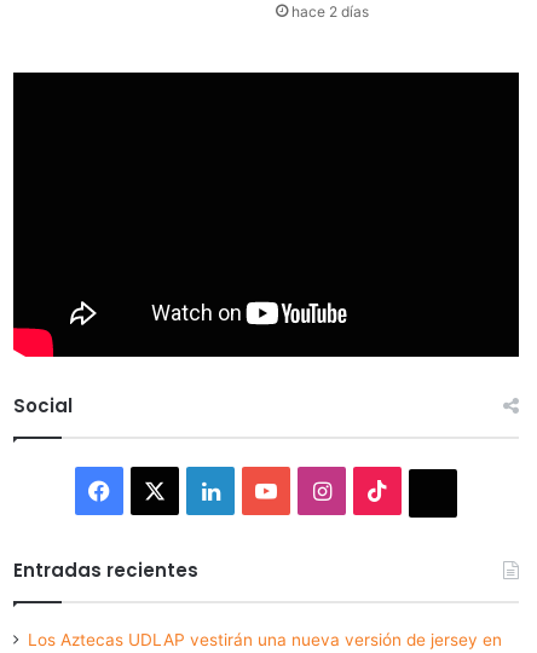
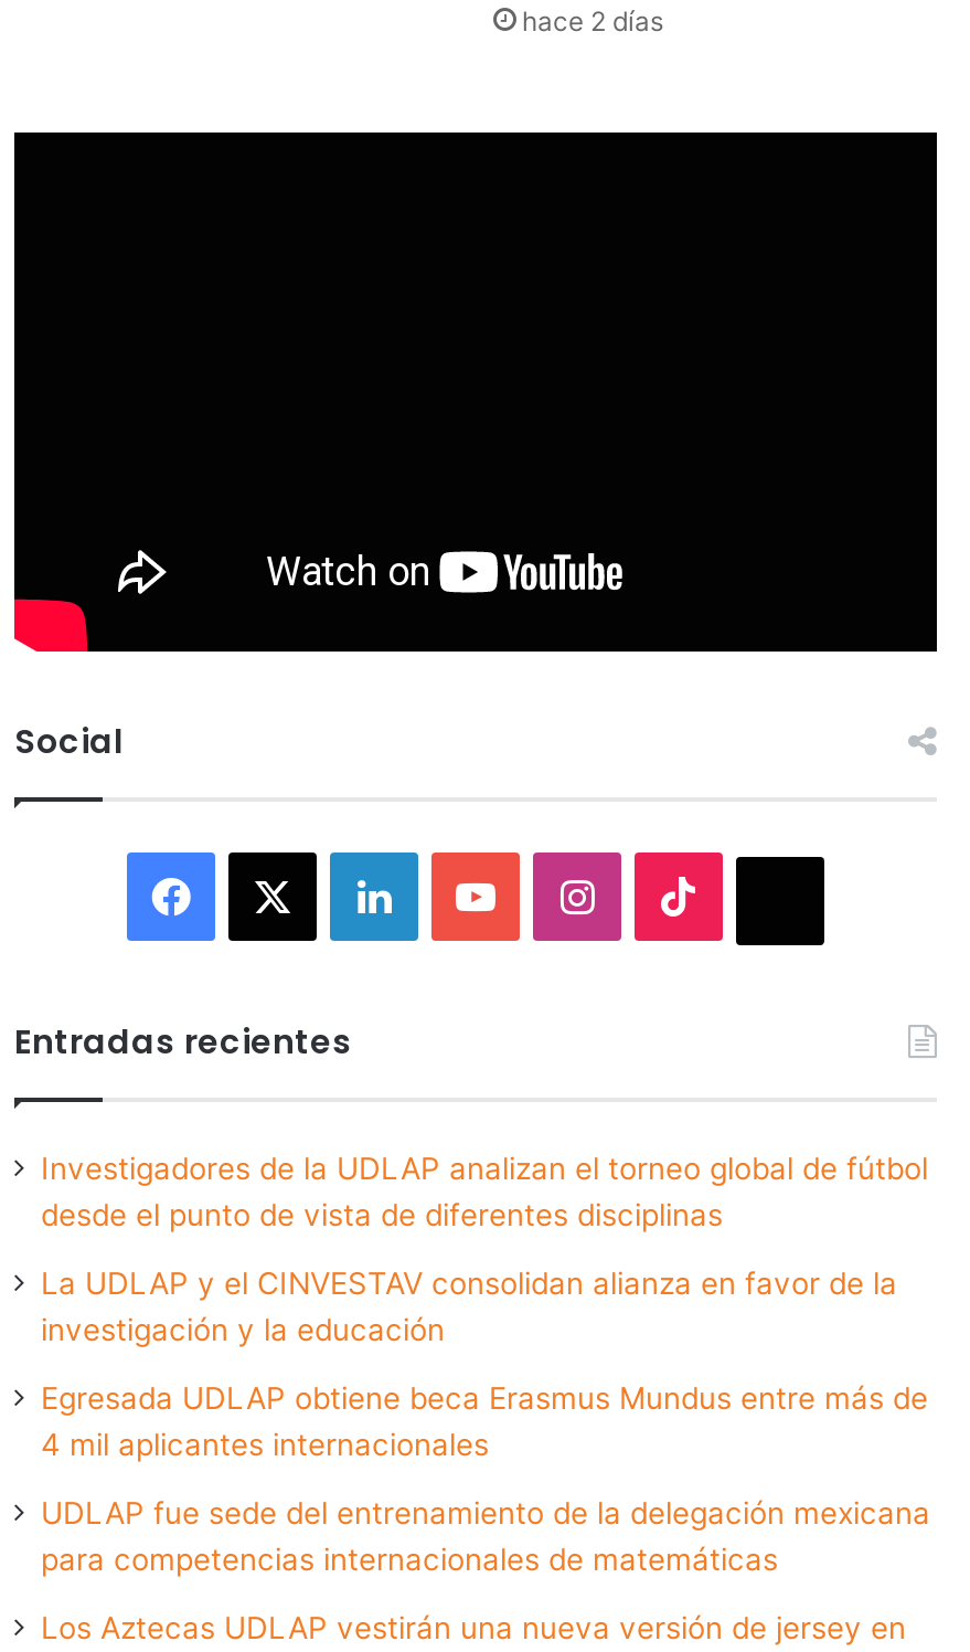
none -> [41,1150,930,1577] Investigadores de la UDLAP analizan el torneo global de fútbol | desde el punto de vista de diferentes disciplinas | La UDLAP y el CINVESTAV consolidan alianza en favor de la | investigación y la educación | Egresada UDLAP obtiene beca Erasmus Mundus entre más de | 4 mil aplicantes internacionales | UDLAP fue sede del entrenamiento de la delegación mexicana | para competencias internacionales de matemáticas

